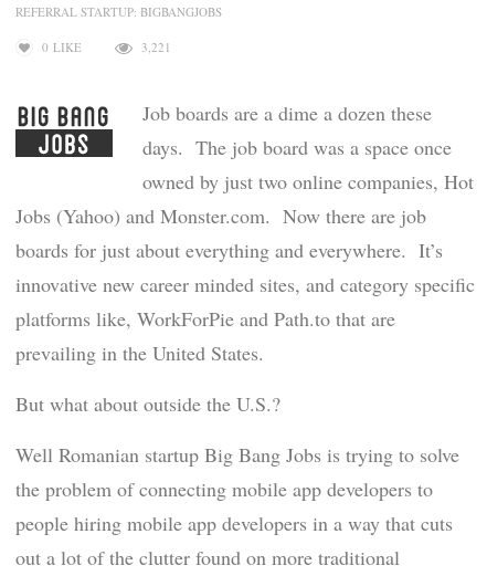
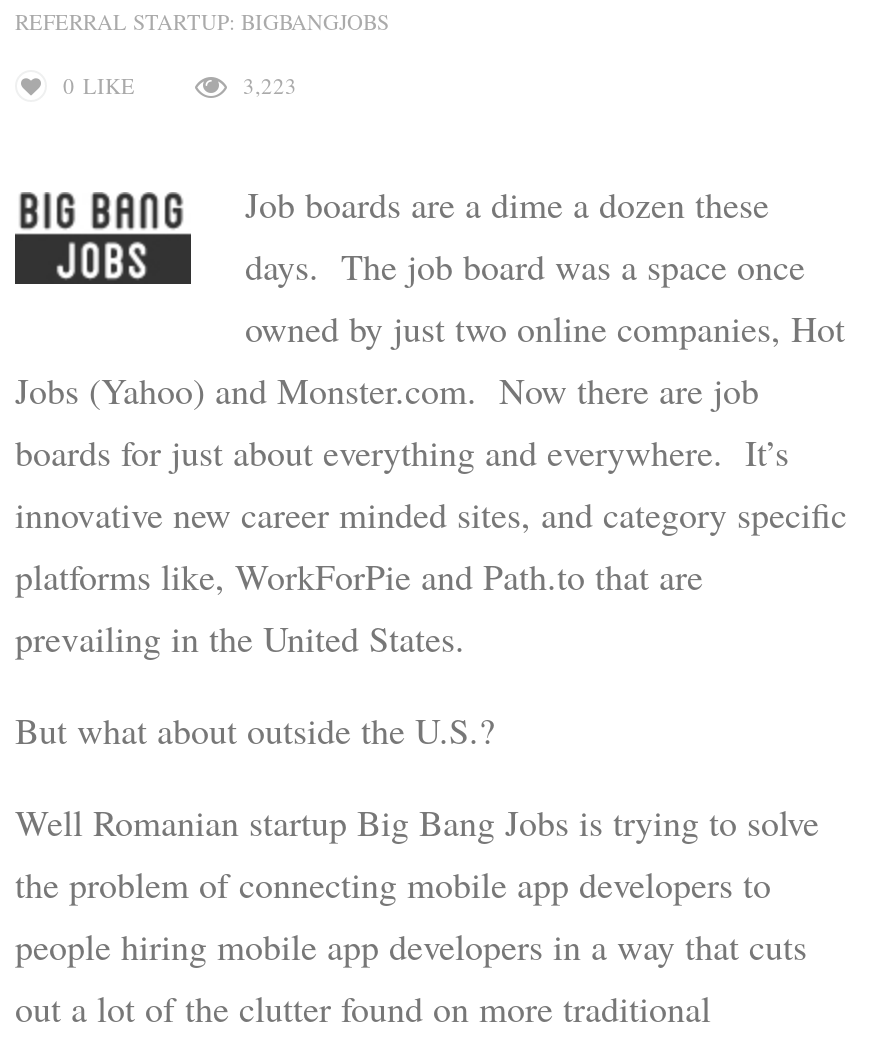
[138,38,171,55] 3,221 -> [237,70,297,100] 3,223

